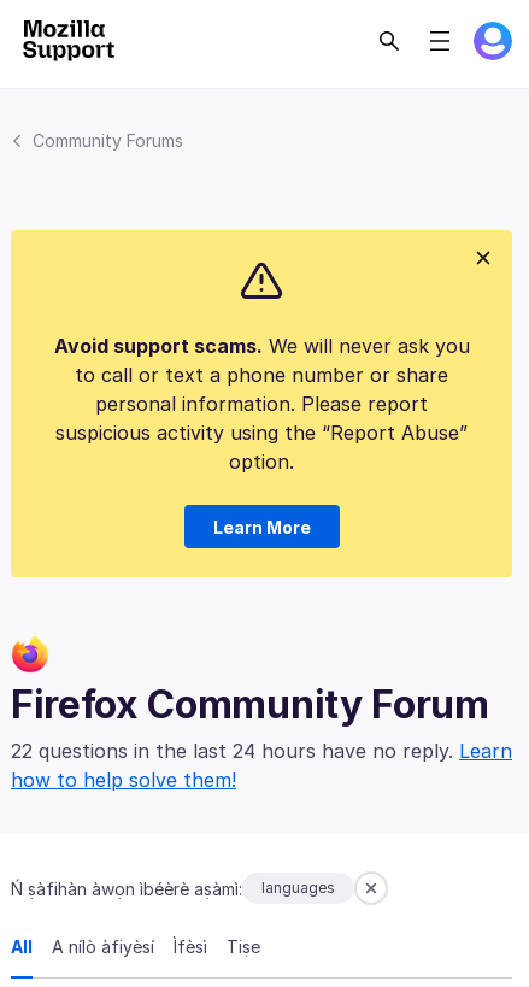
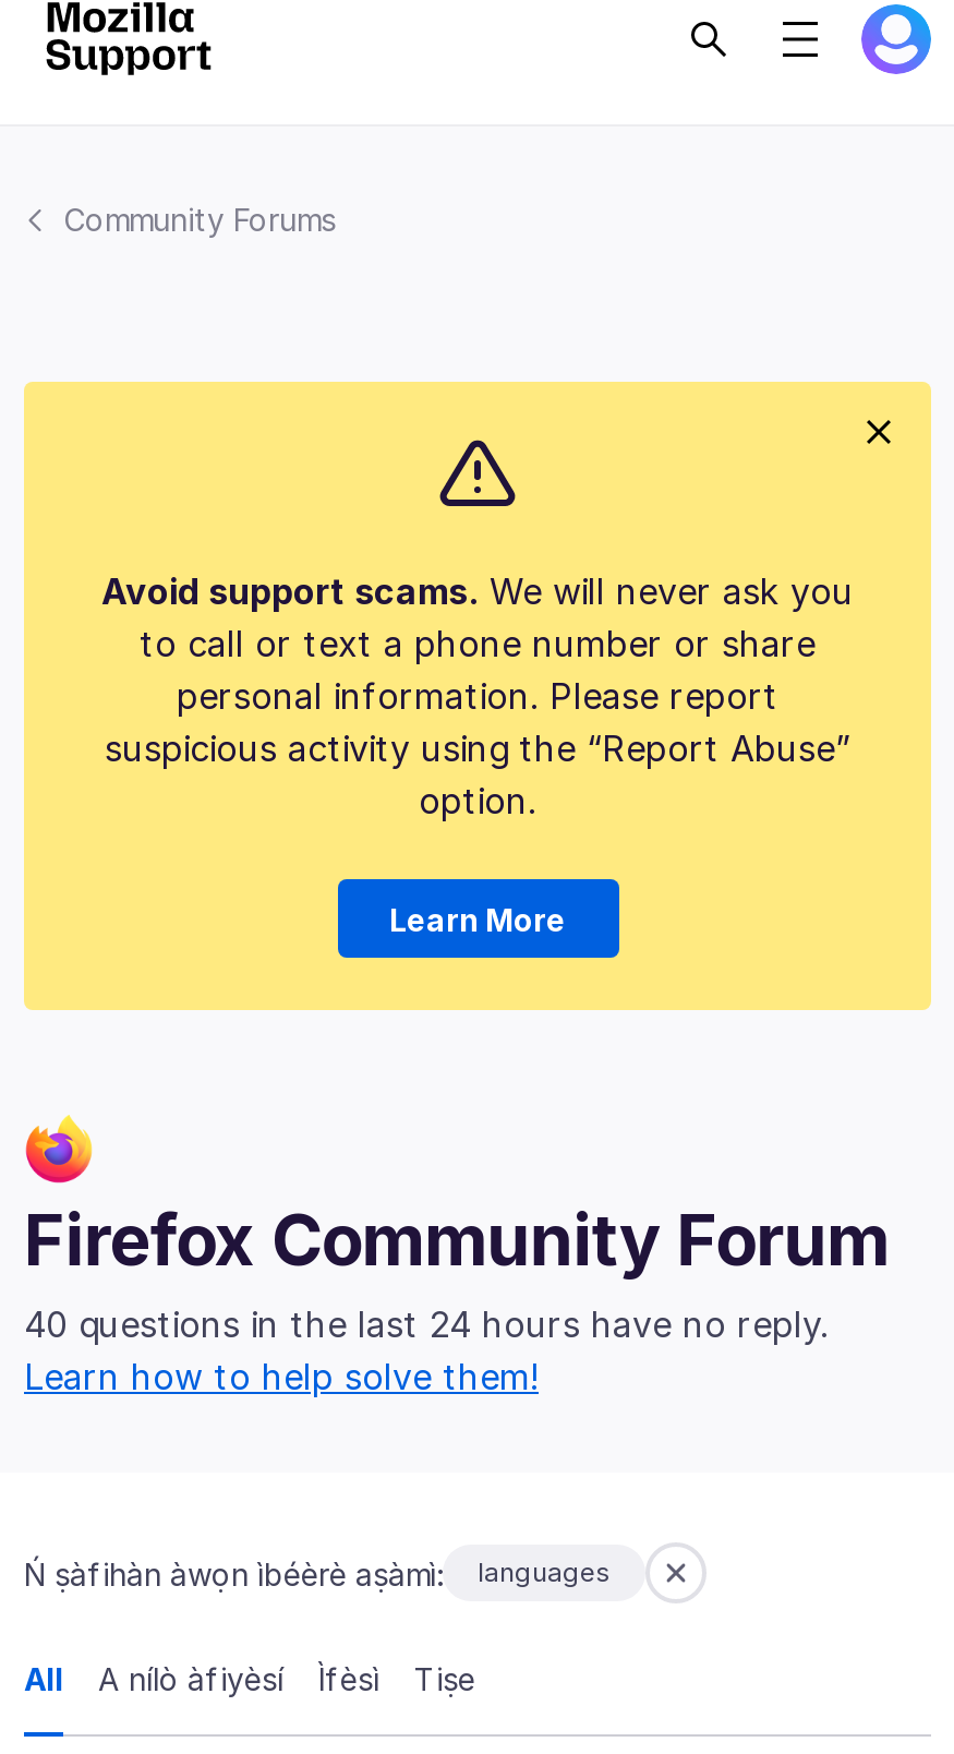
[11,739,512,792] 22 questions in the last 24 hours have no reply. Learn | how to help solve them! -> [24,1304,829,1399] 40 questions in the last 24 hours have no reply. | Learn how to help solve them!

